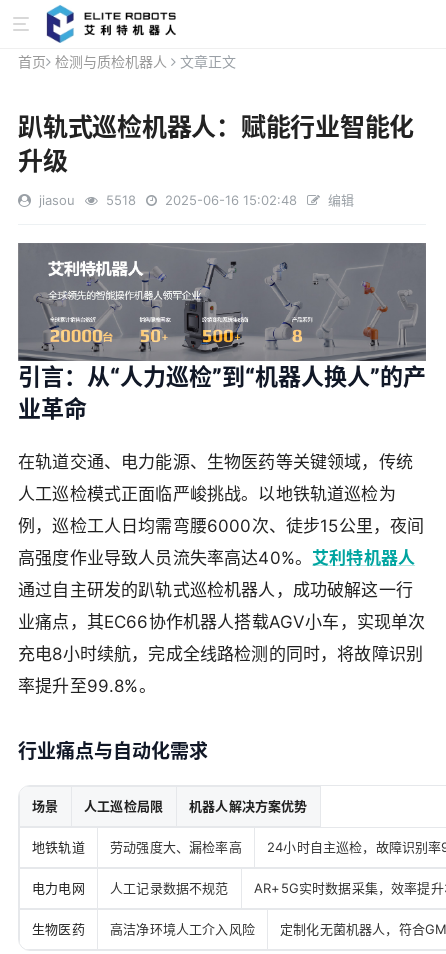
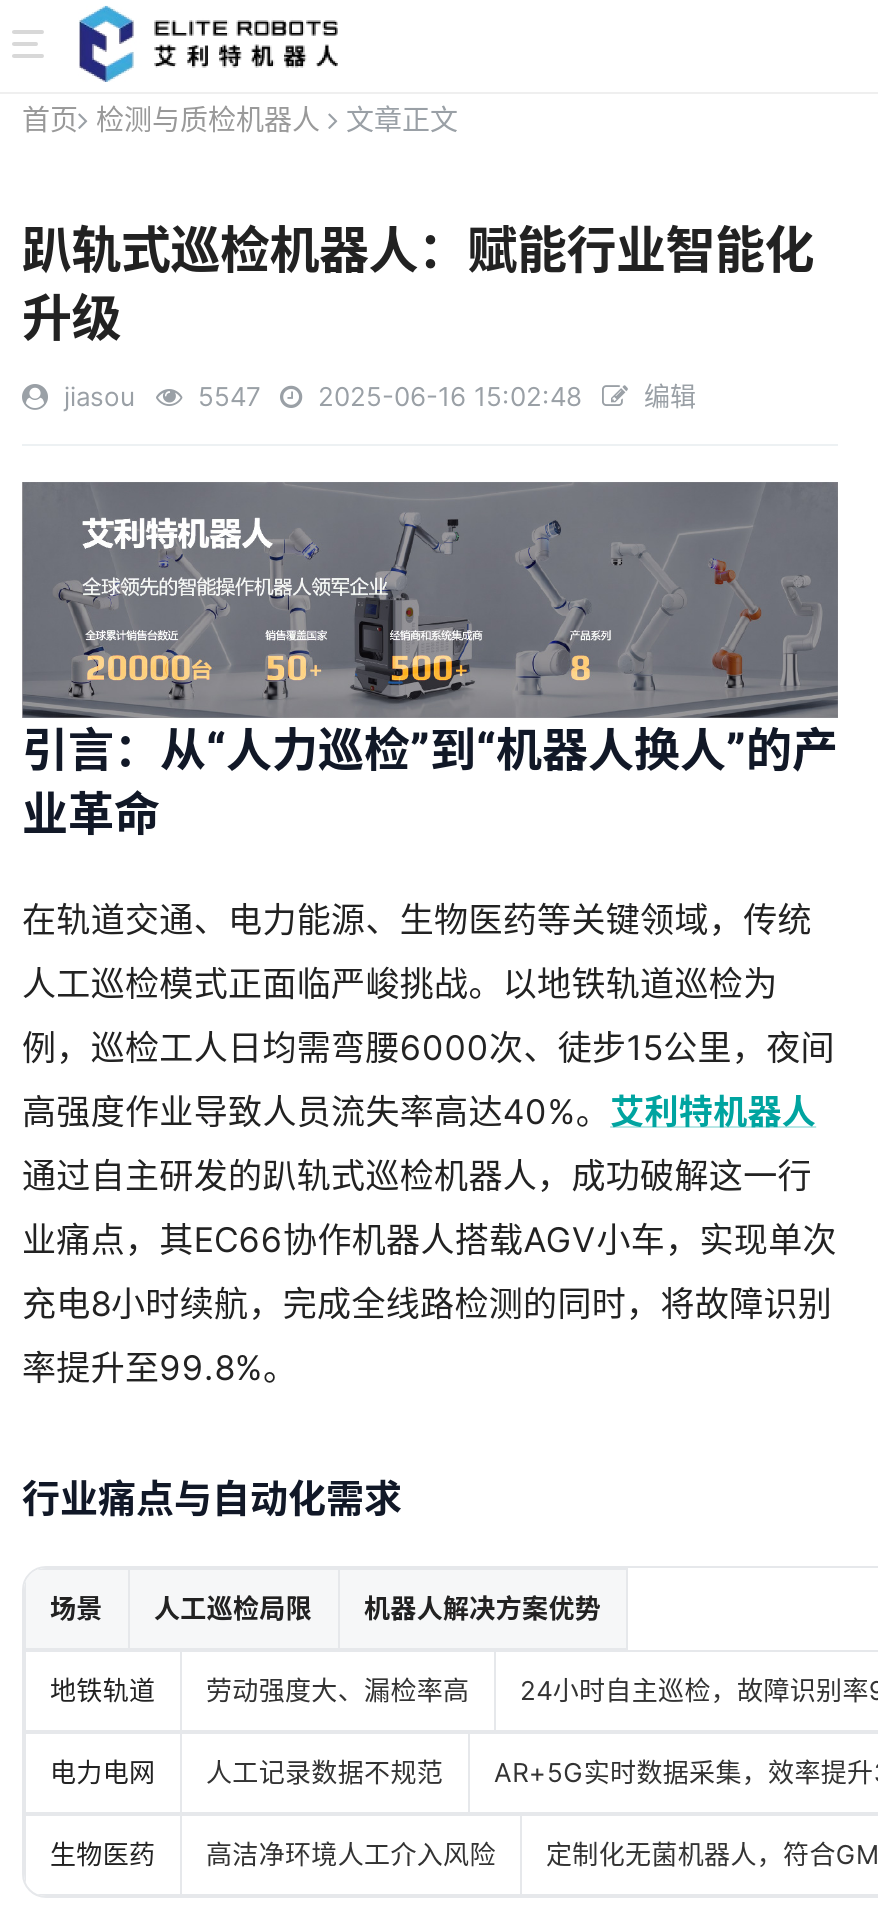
[35,192,354,208] jiasou 5518 2025-06-16 15:02:48 编辑 -> [56,380,696,412] jiasou 5547 2025-06-16 15:02:48 编辑

